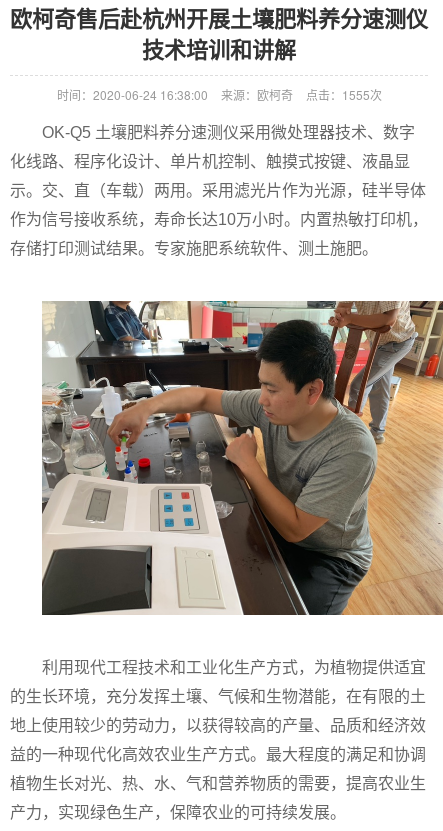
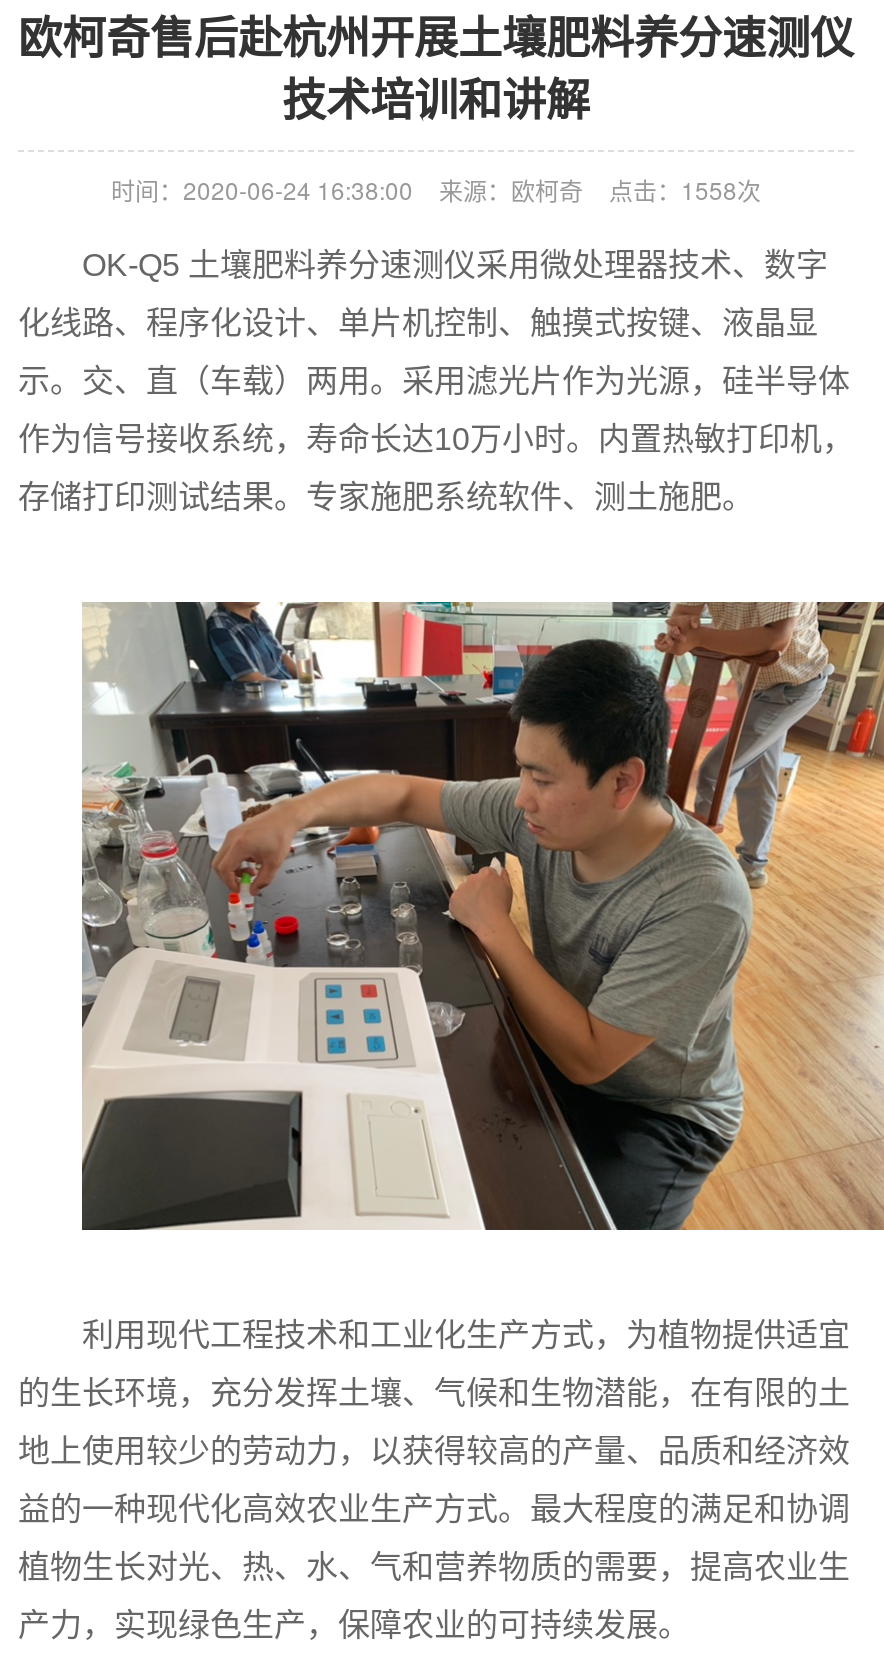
[56,86,381,103] 时间：2020-06-24 16:38:00 来源：欧柯奇 点击：1555次 -> [111,172,761,206] 时间：2020-06-24 16:38:00 来源：欧柯奇 点击：1558次

